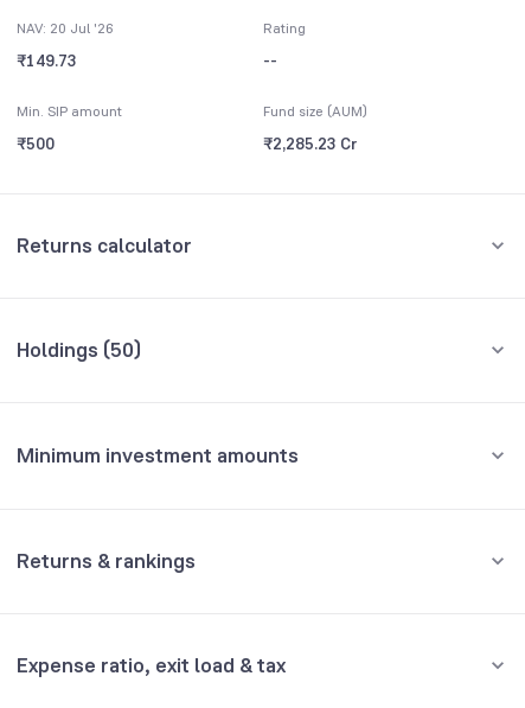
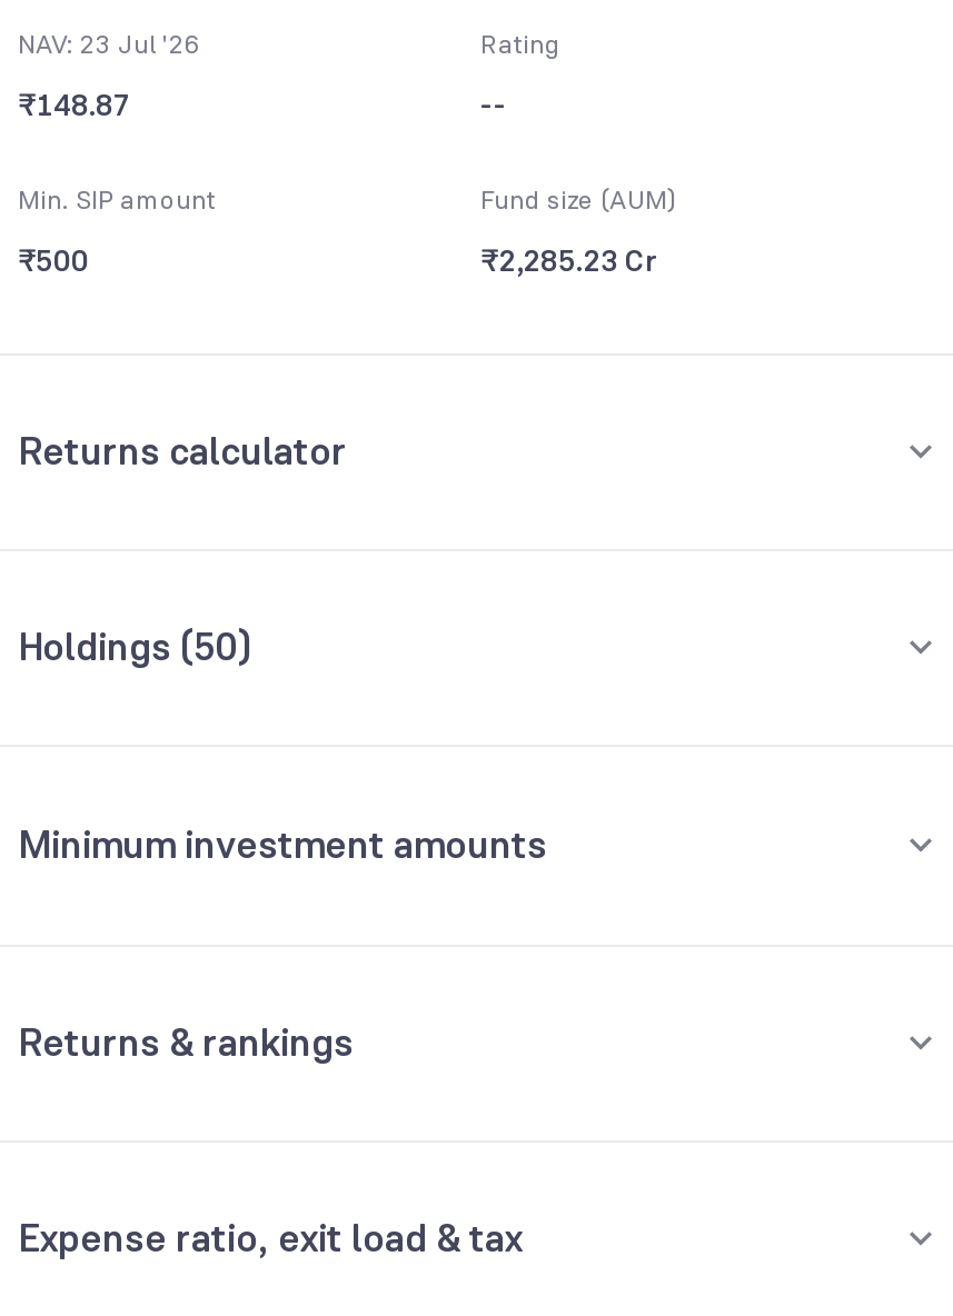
[17,19,114,38] NAV: 20 Jul '26 -> [18,27,200,62] NAV: 23 Jul '26
[17,50,77,71] ₹149.73 -> [18,84,131,124] ₹148.87

